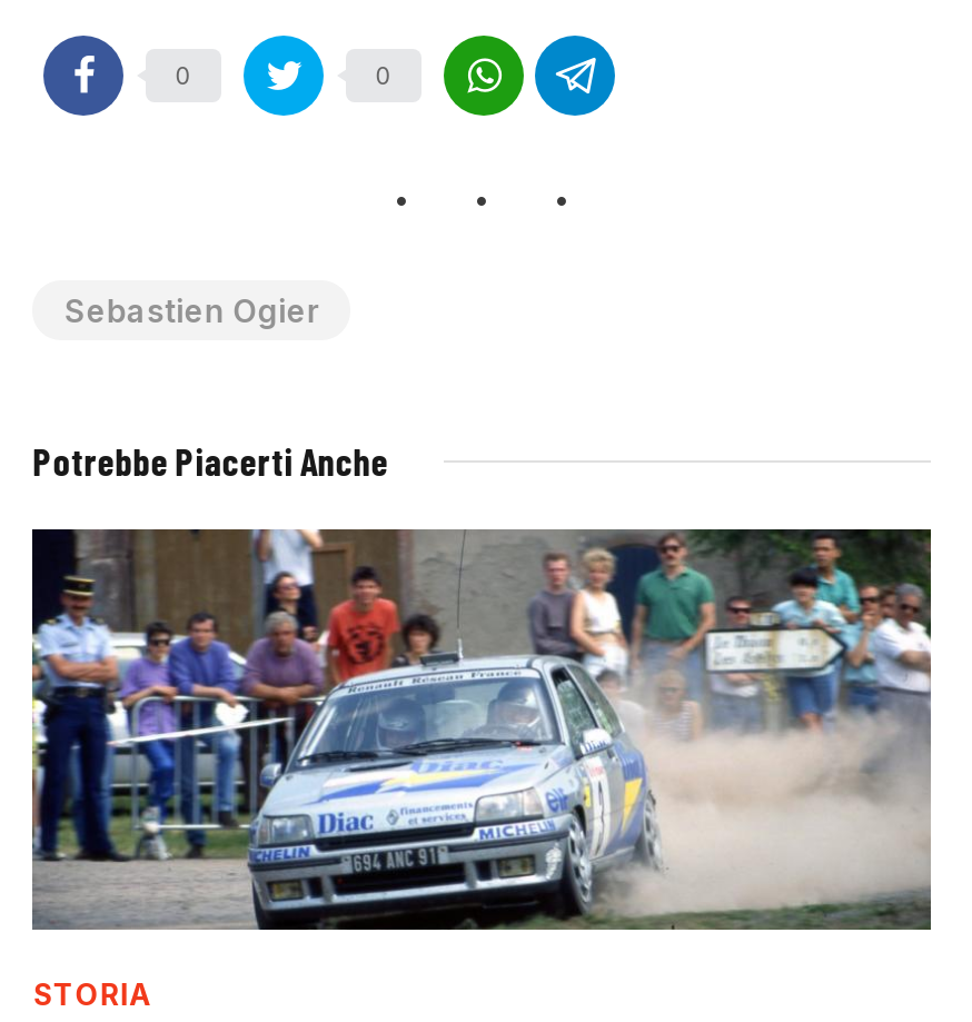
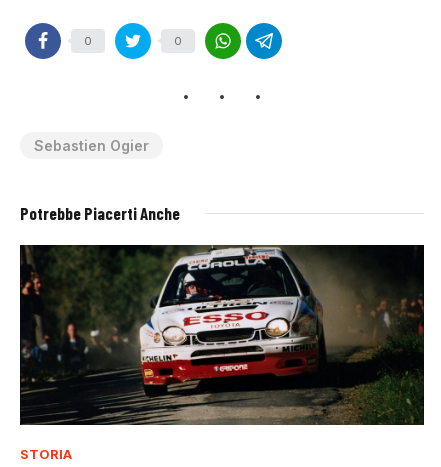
[30,527,933,932] [image] -> [19,244,425,426] [image]

